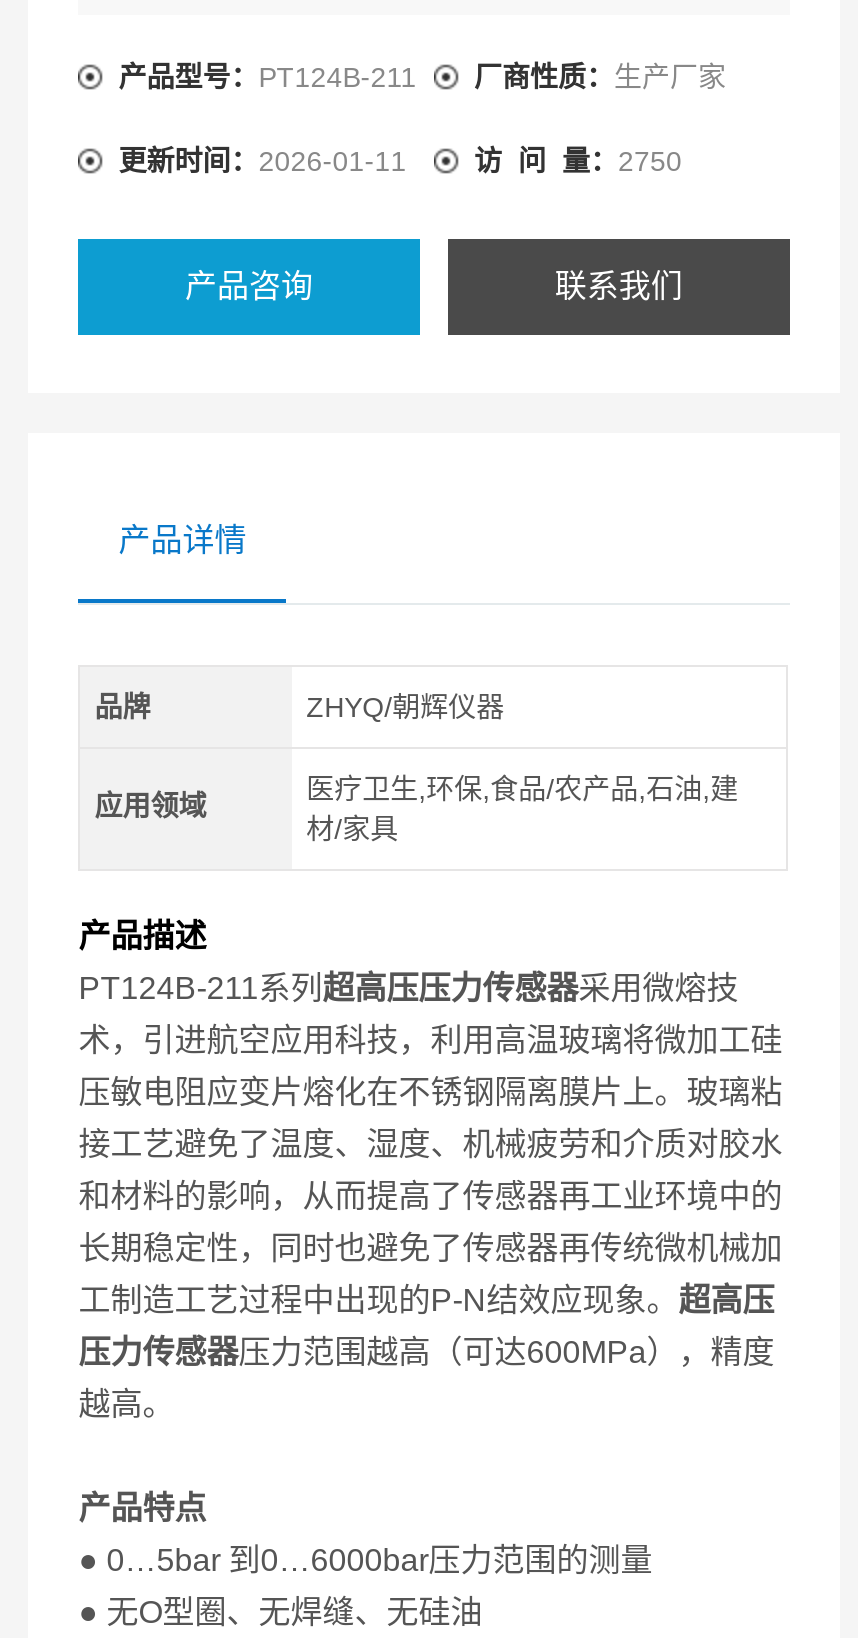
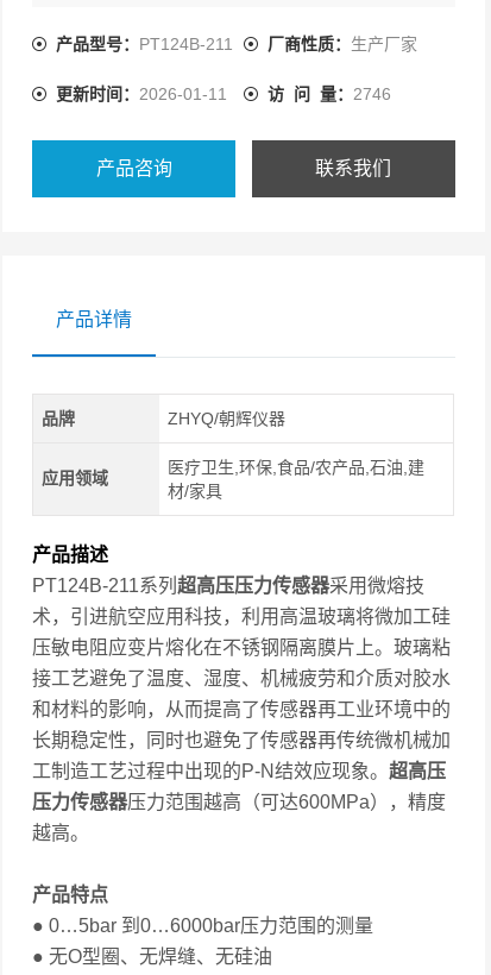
[474,145,682,177] 访 问 量：2750 -> [267,84,391,103] 访 问 量：2746

